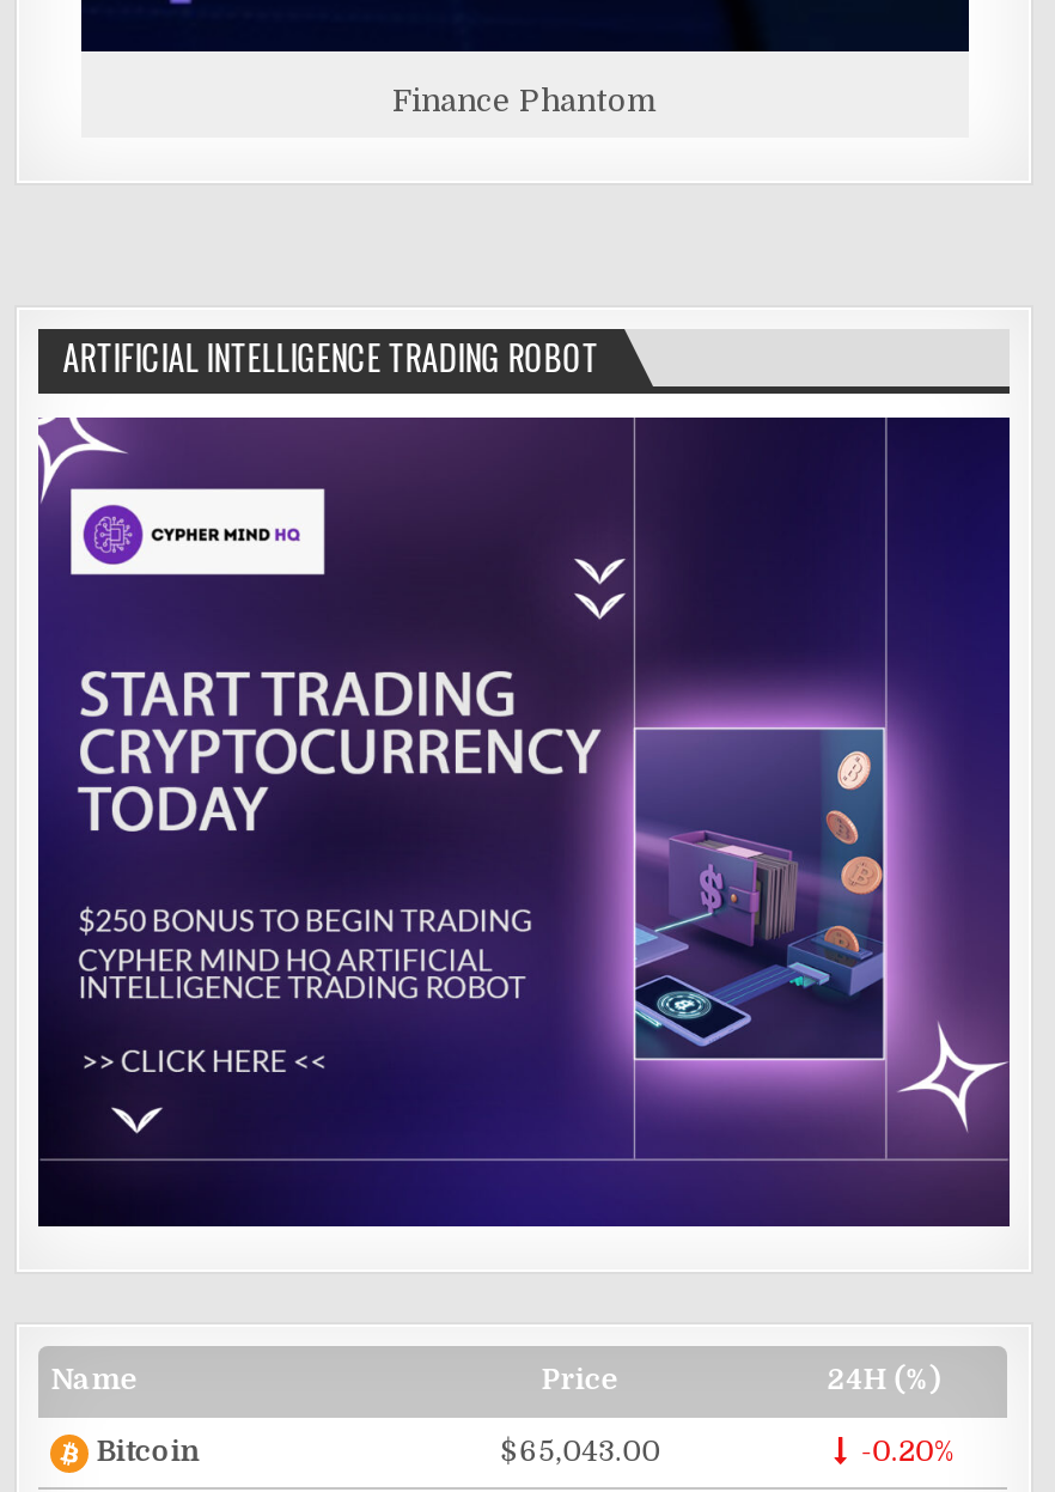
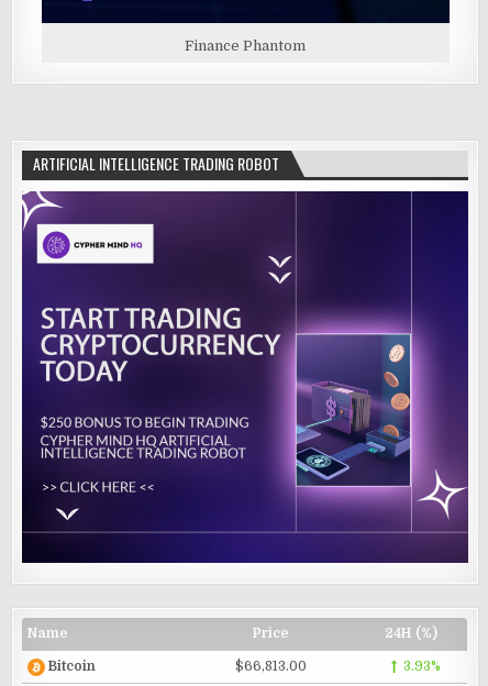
[500,1434,661,1468] $65,043.00 -> [235,659,307,674] $66,813.00
[860,1434,956,1468] -0.20% -> [403,659,440,674] 3.93%

